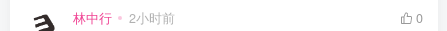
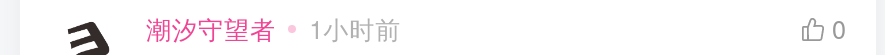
[73,9,175,27] 林中行 | 2小时前 -> [146,11,401,47] 潮汐守望者 | 1小时前

